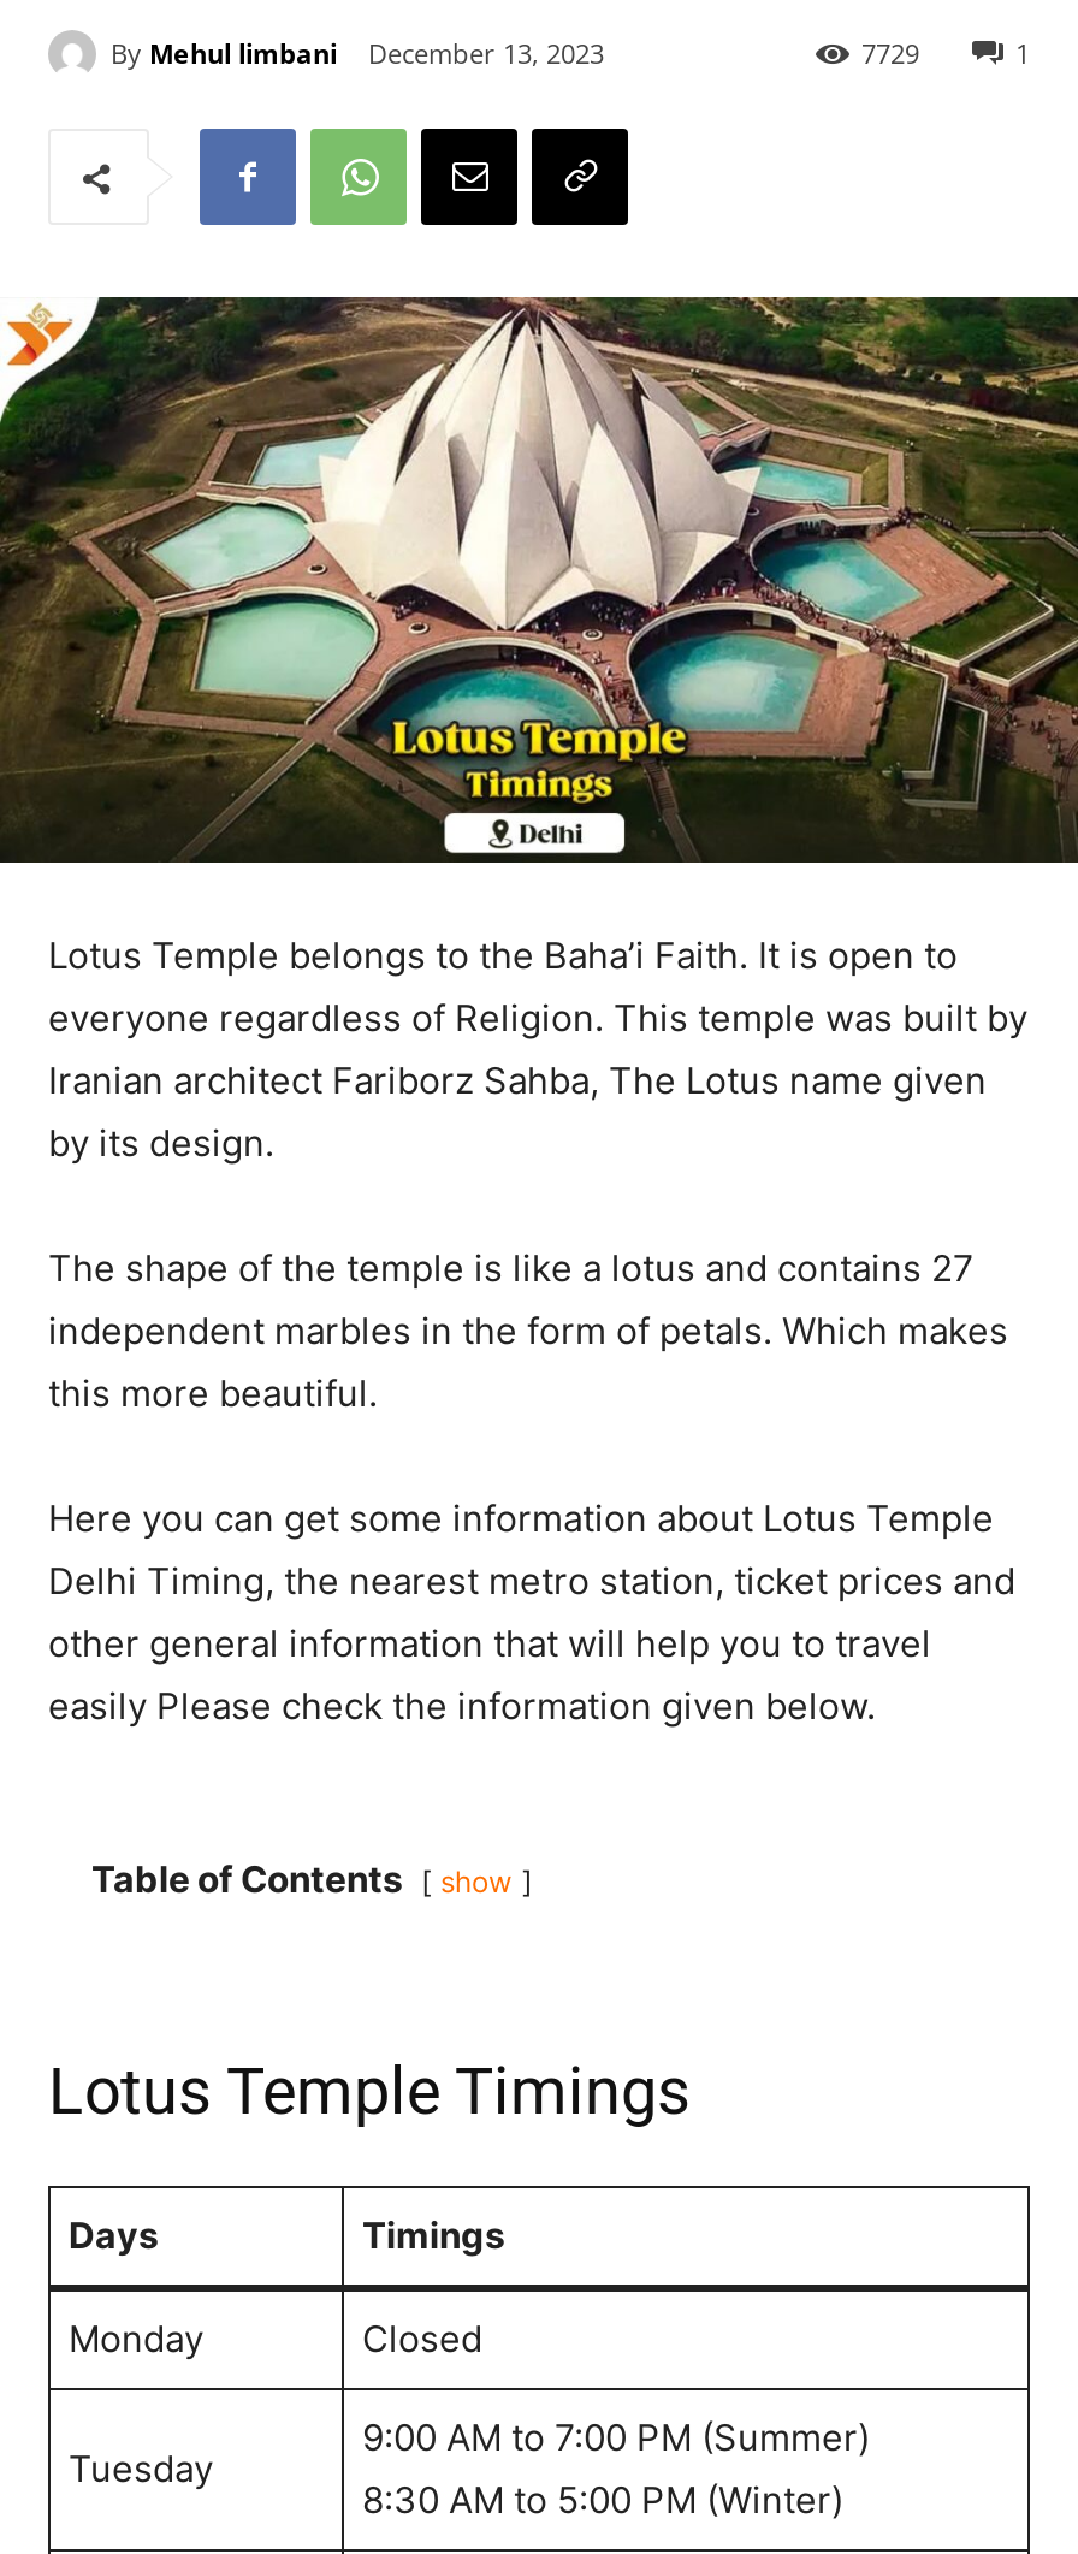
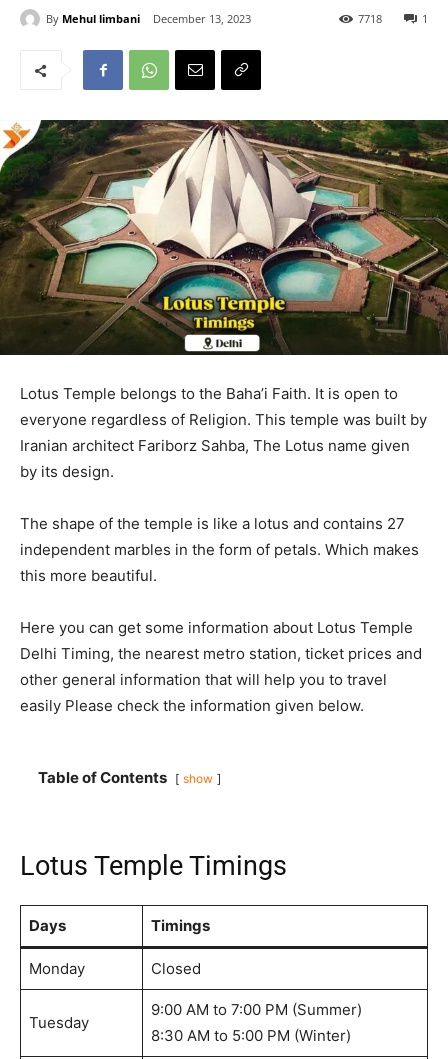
[861,35,919,71] 7729 -> [358,11,382,26] 7718

